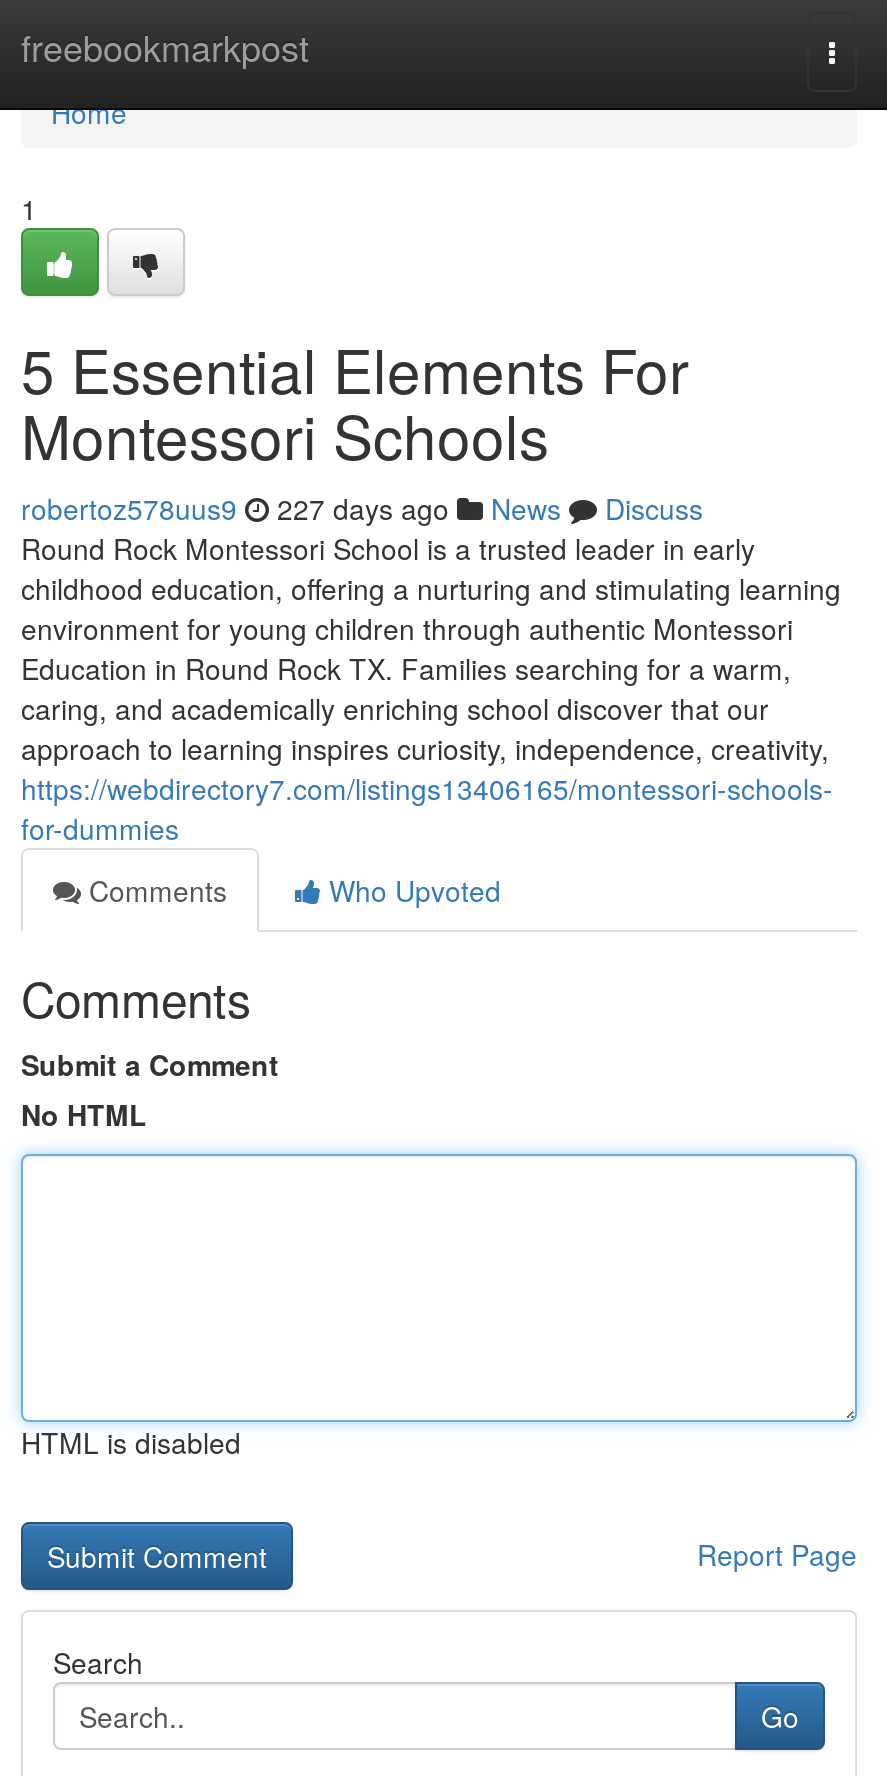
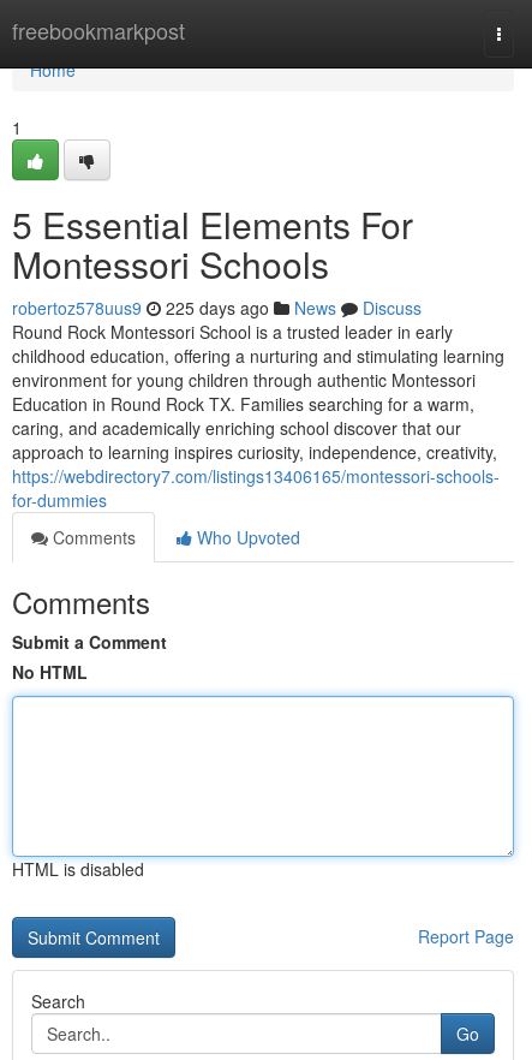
[21,488,703,528] robertoz578uus9 227 days ago News Discuss -> [12,296,422,320] robertoz578uus9 225 days ago News Discuss

